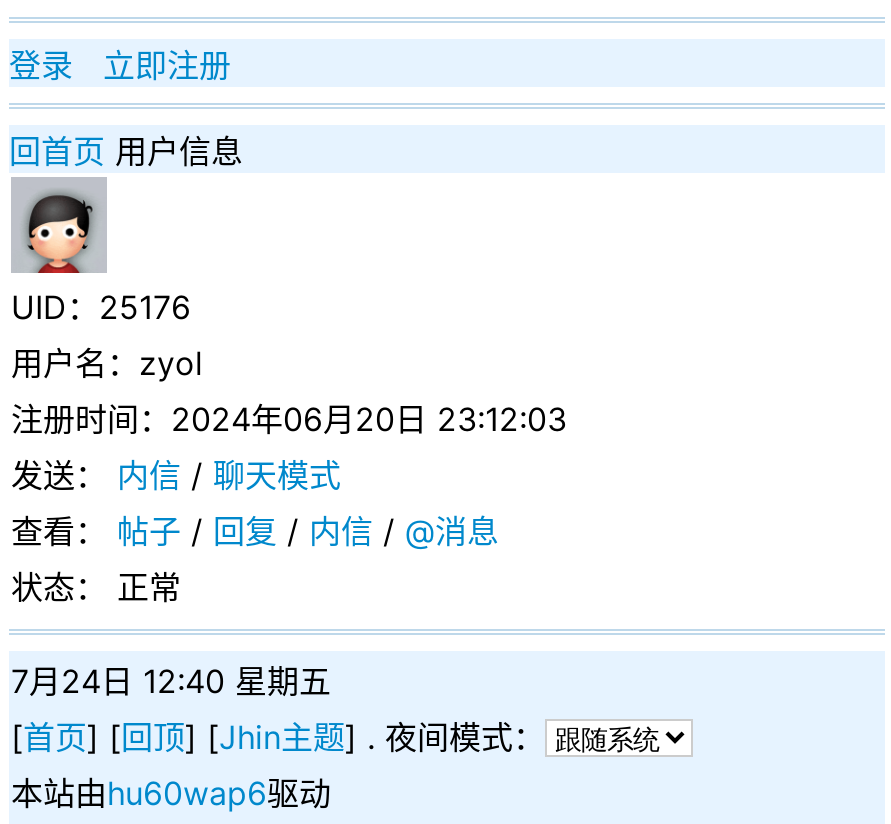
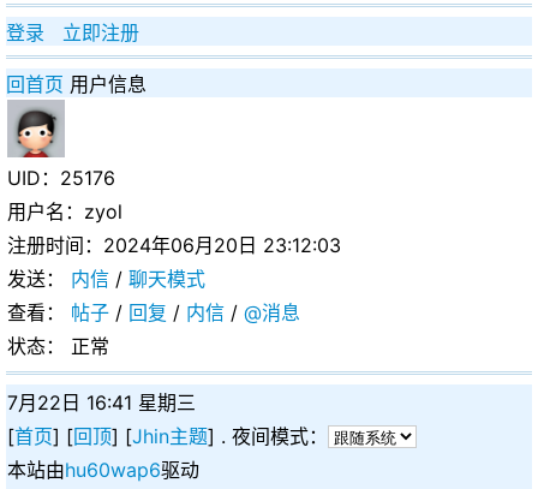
[11,661,331,701] 7月24日 12:40 星期五 -> [7,390,196,415] 7月22日 16:41 星期三

